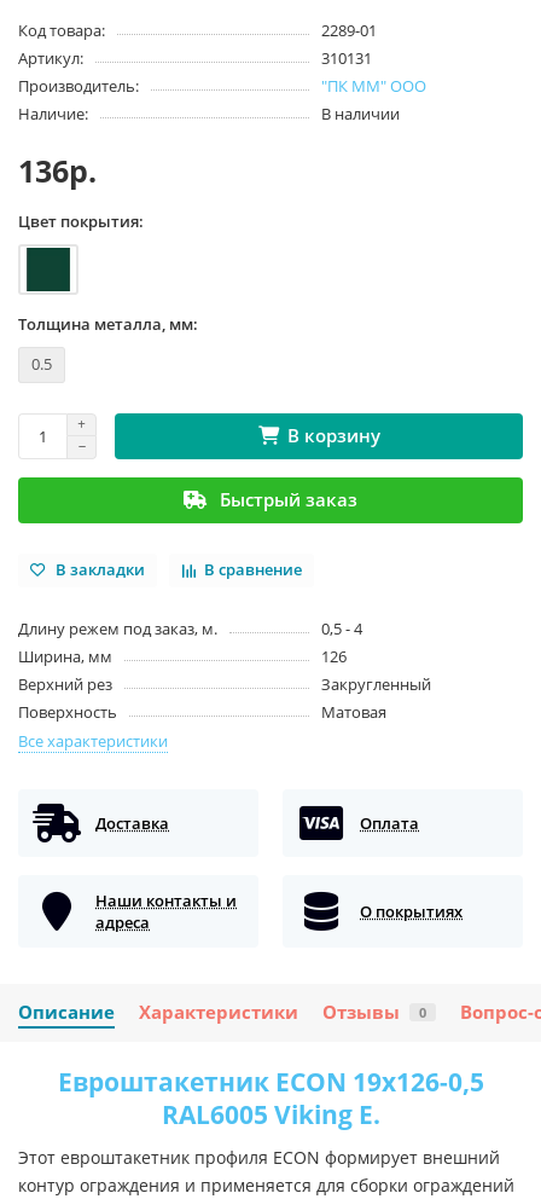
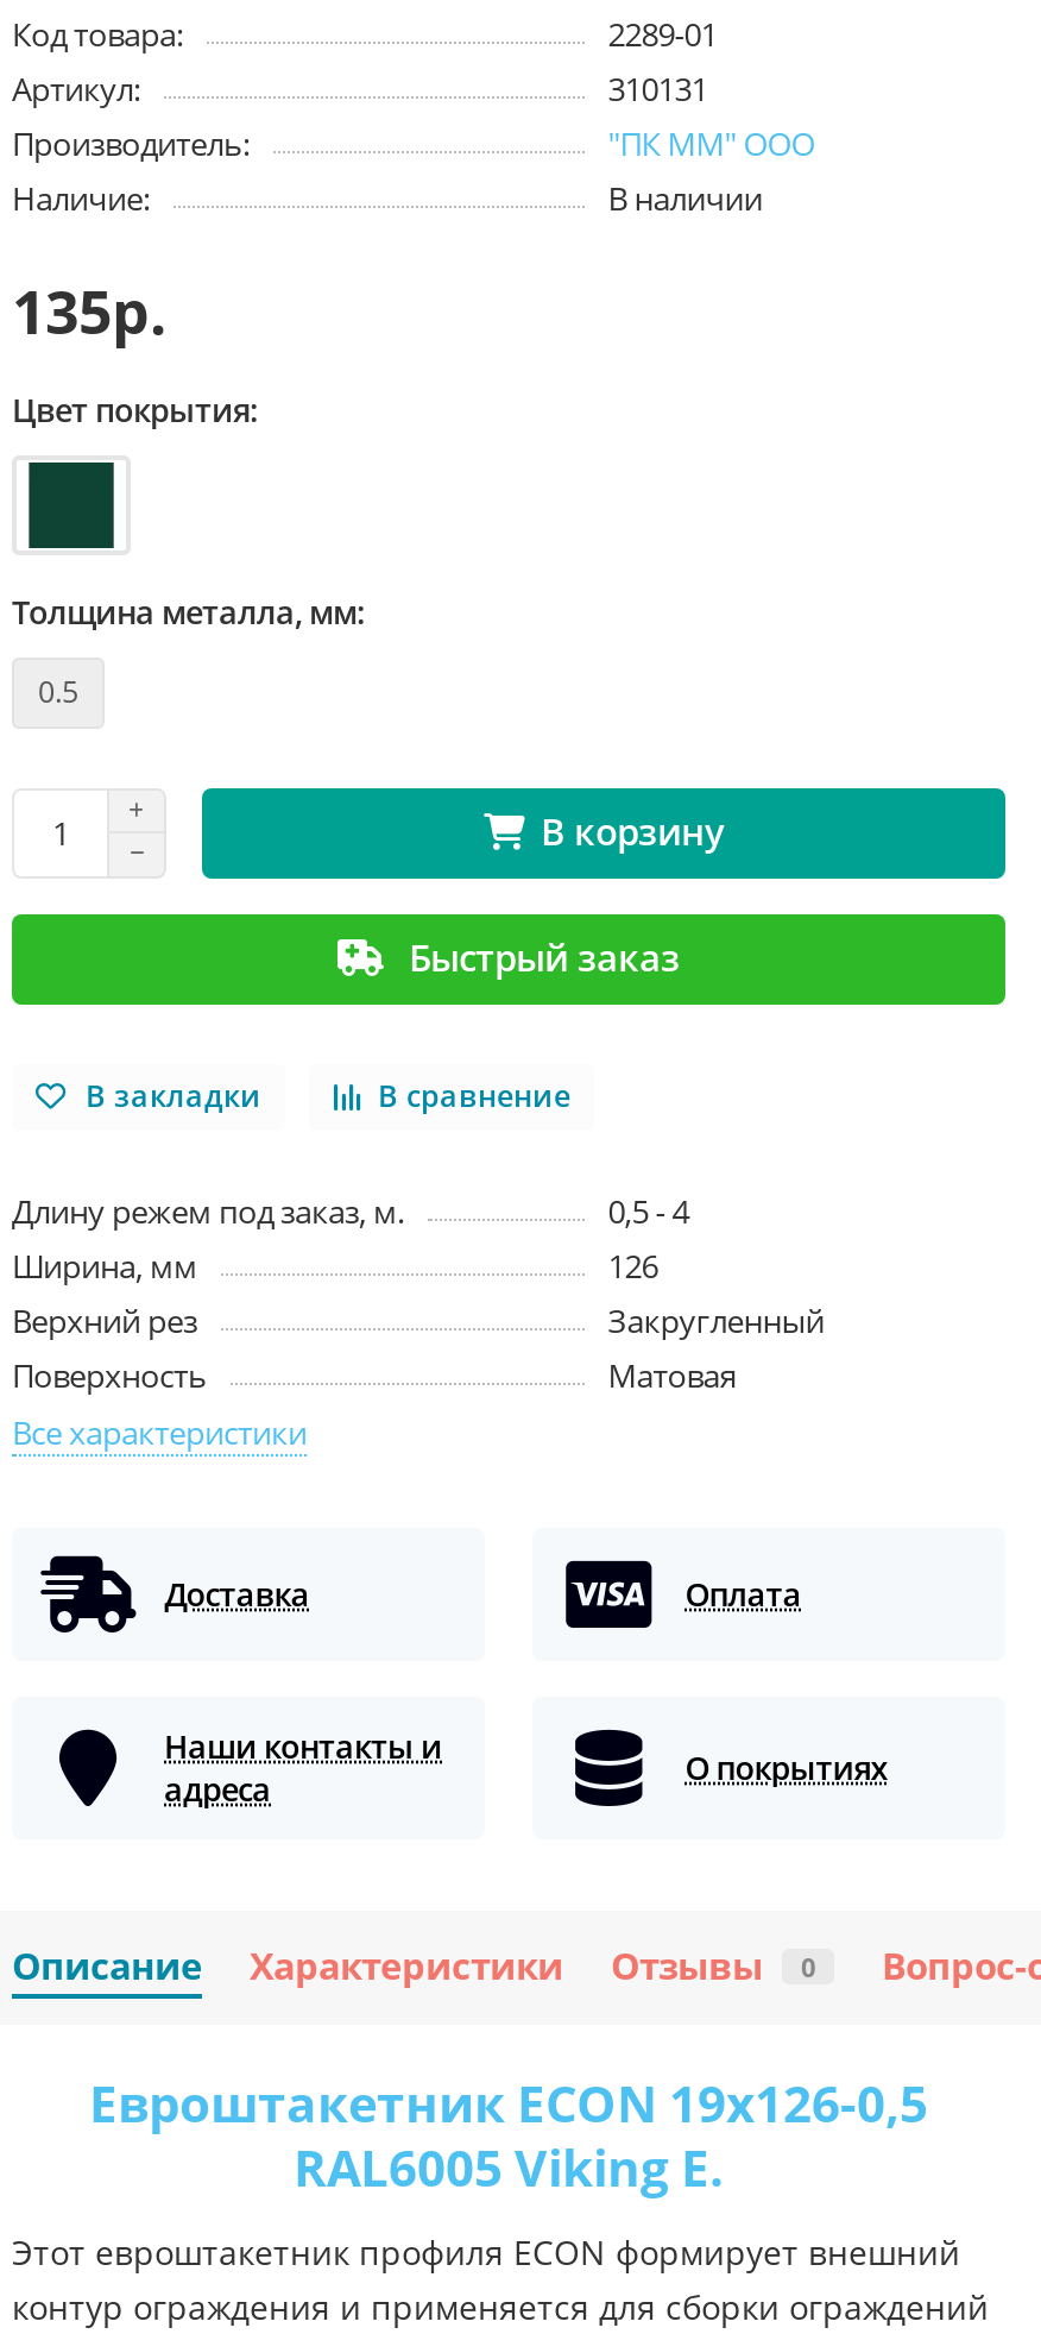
[18,150,97,191] 136р. -> [12,271,166,351] 135р.

